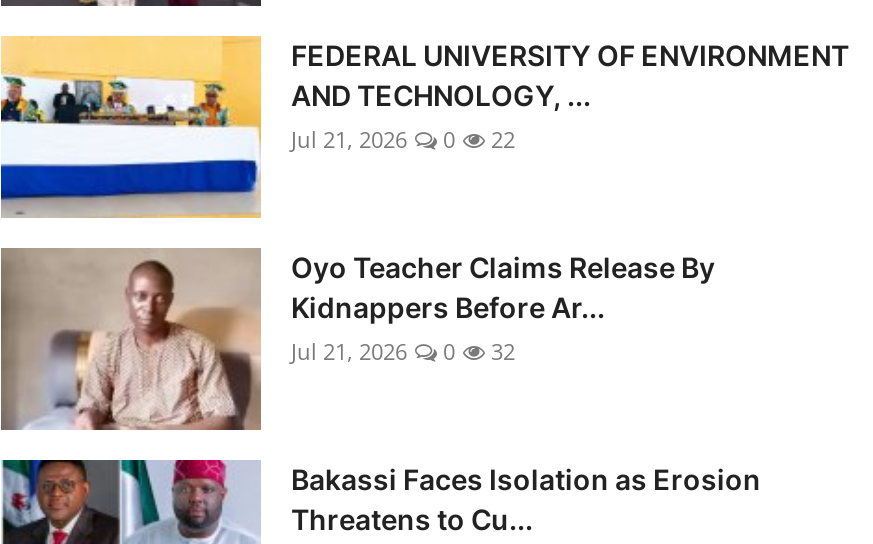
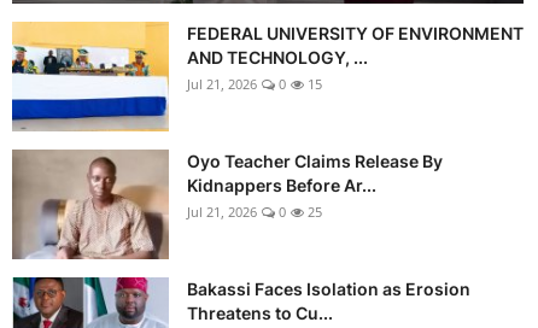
[291,123,515,153] Jul 21, 2026 0 22 -> [187,74,322,92] Jul 21, 2026 0 15
[291,335,515,365] Jul 21, 2026 0 32 -> [187,202,322,220] Jul 21, 2026 0 25

